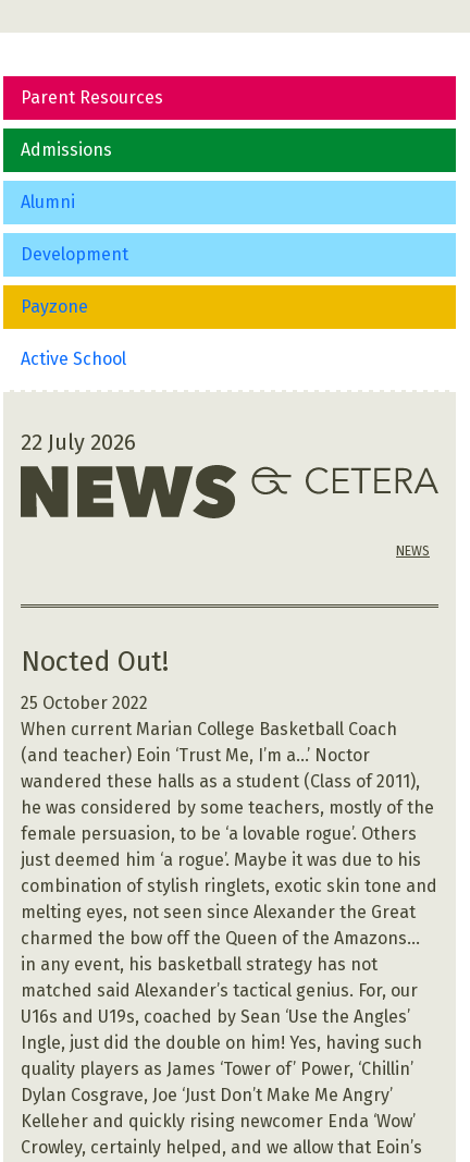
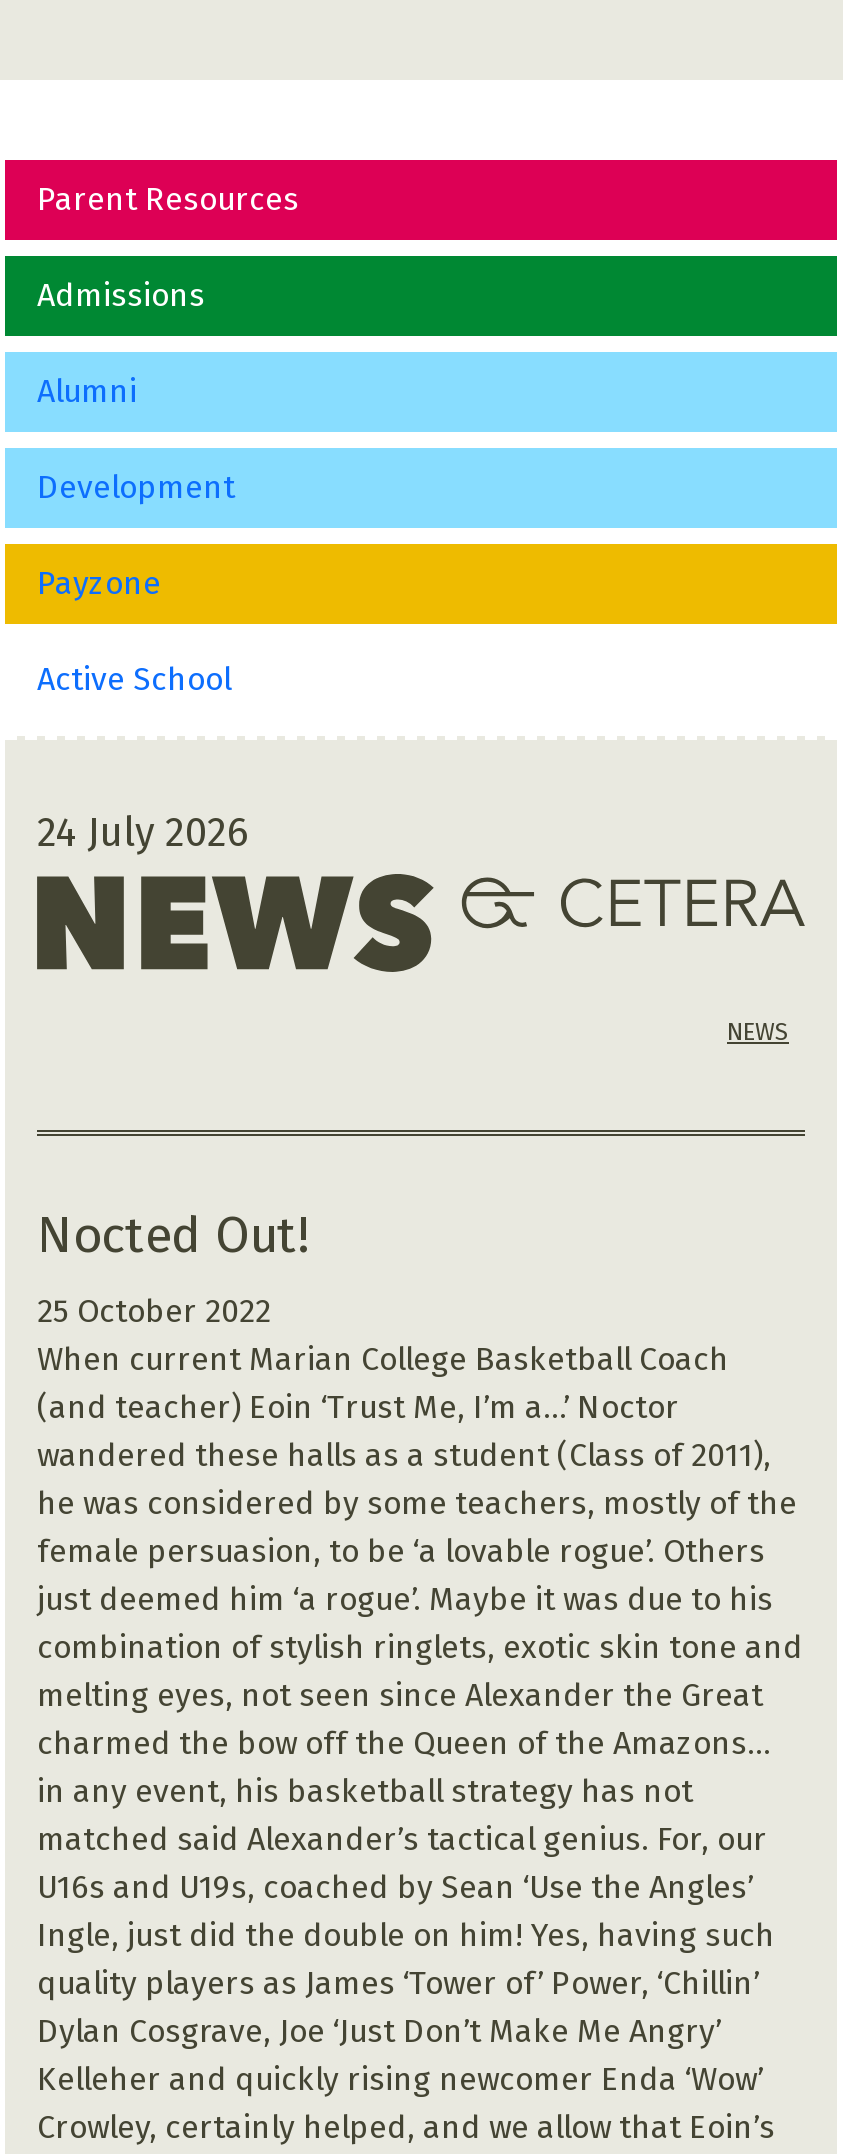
[21,429,136,455] 22 July 2026 -> [37,807,249,855] 24 July 2026

